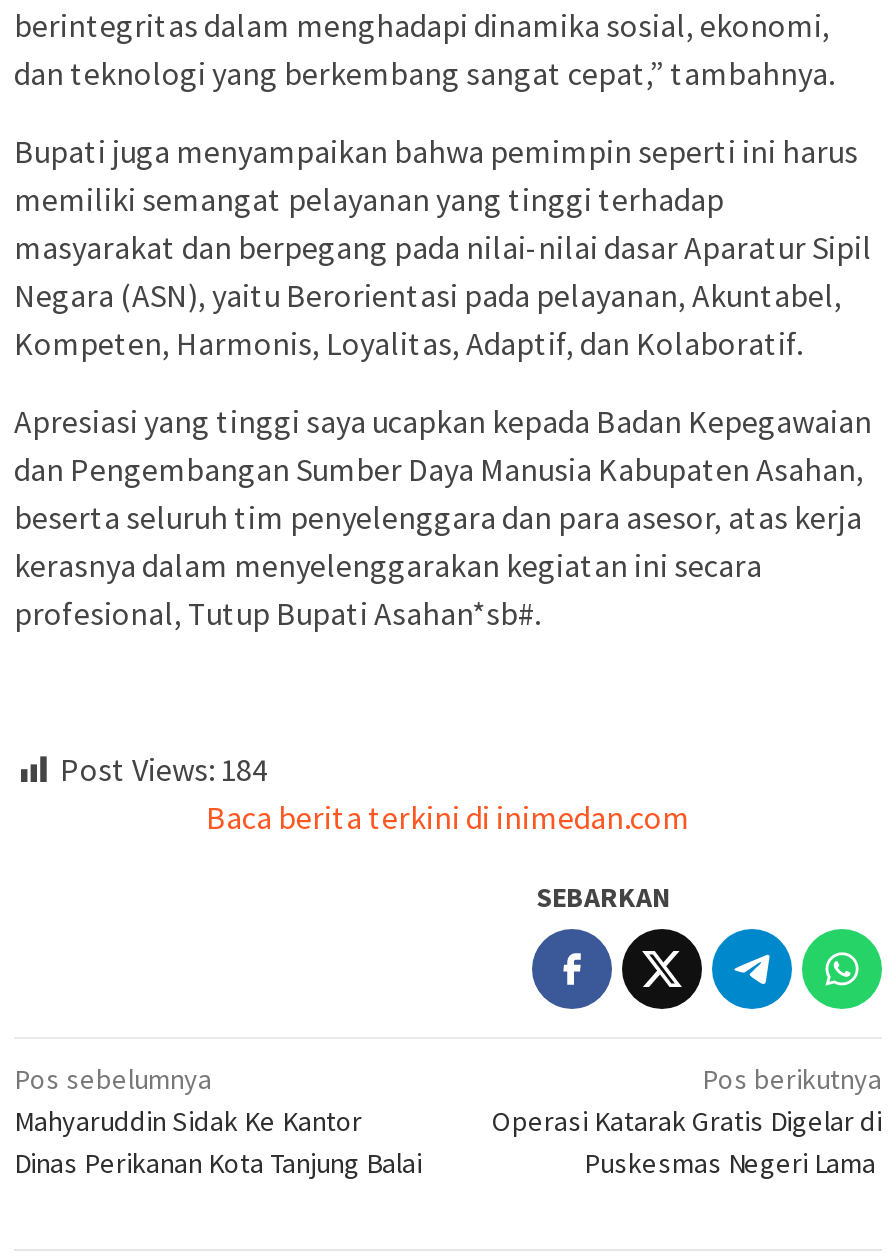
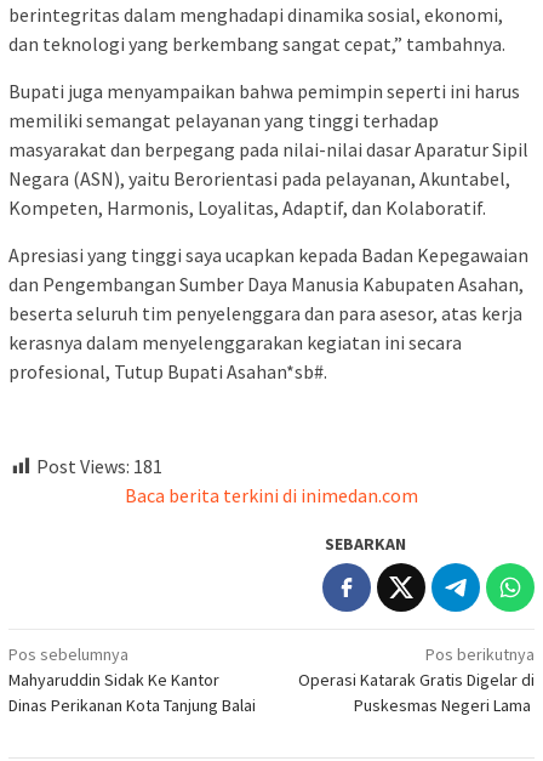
[60,748,268,788] Post Views: 184 -> [36,454,162,478] Post Views: 181

